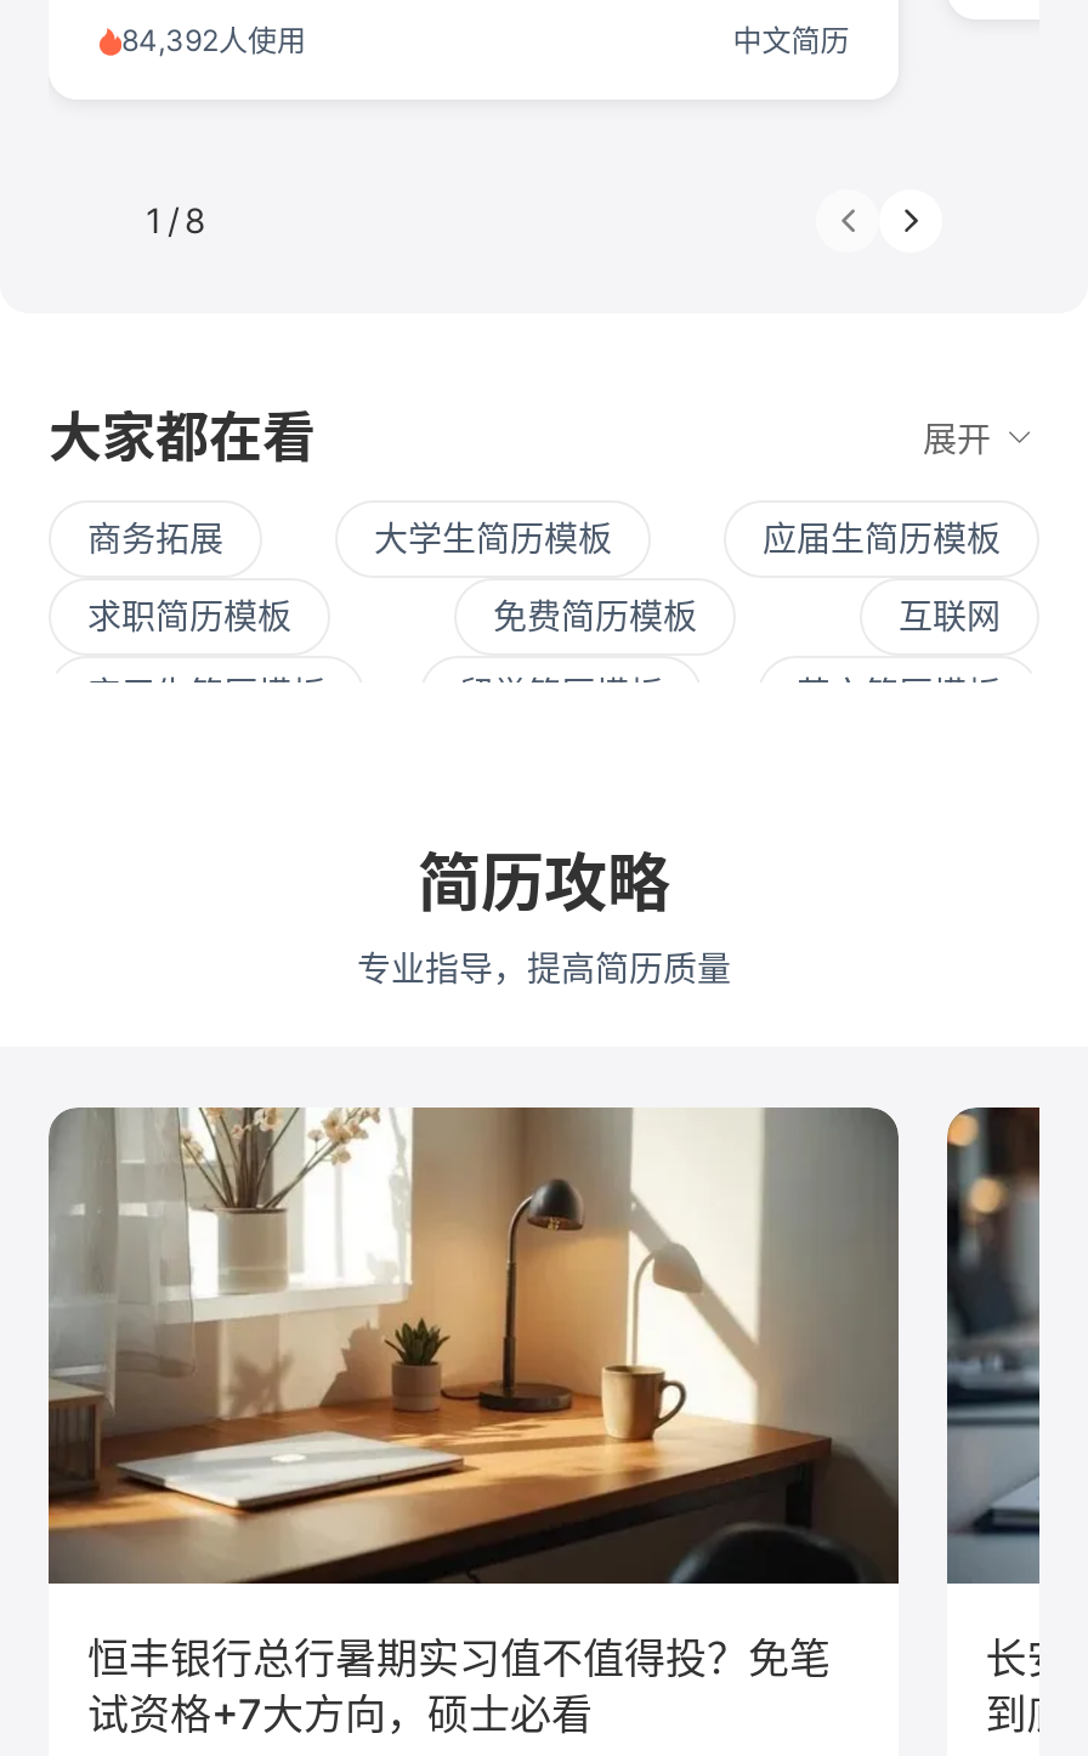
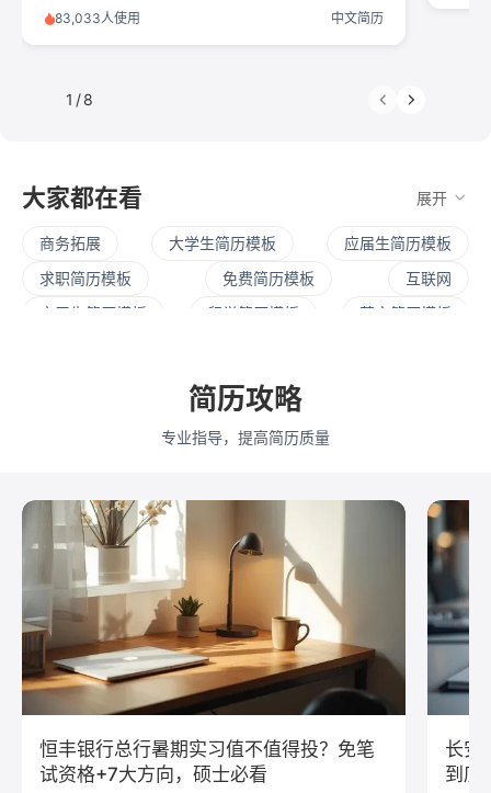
[121,21,306,58] 84,392人使用 -> [55,10,140,26] 83,033人使用

